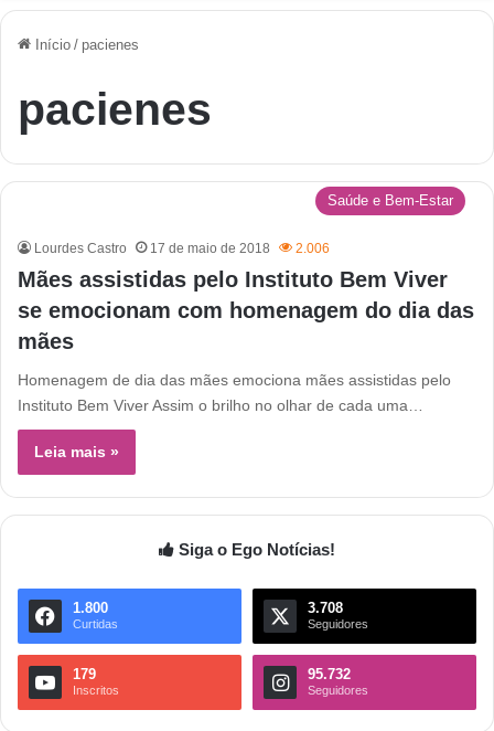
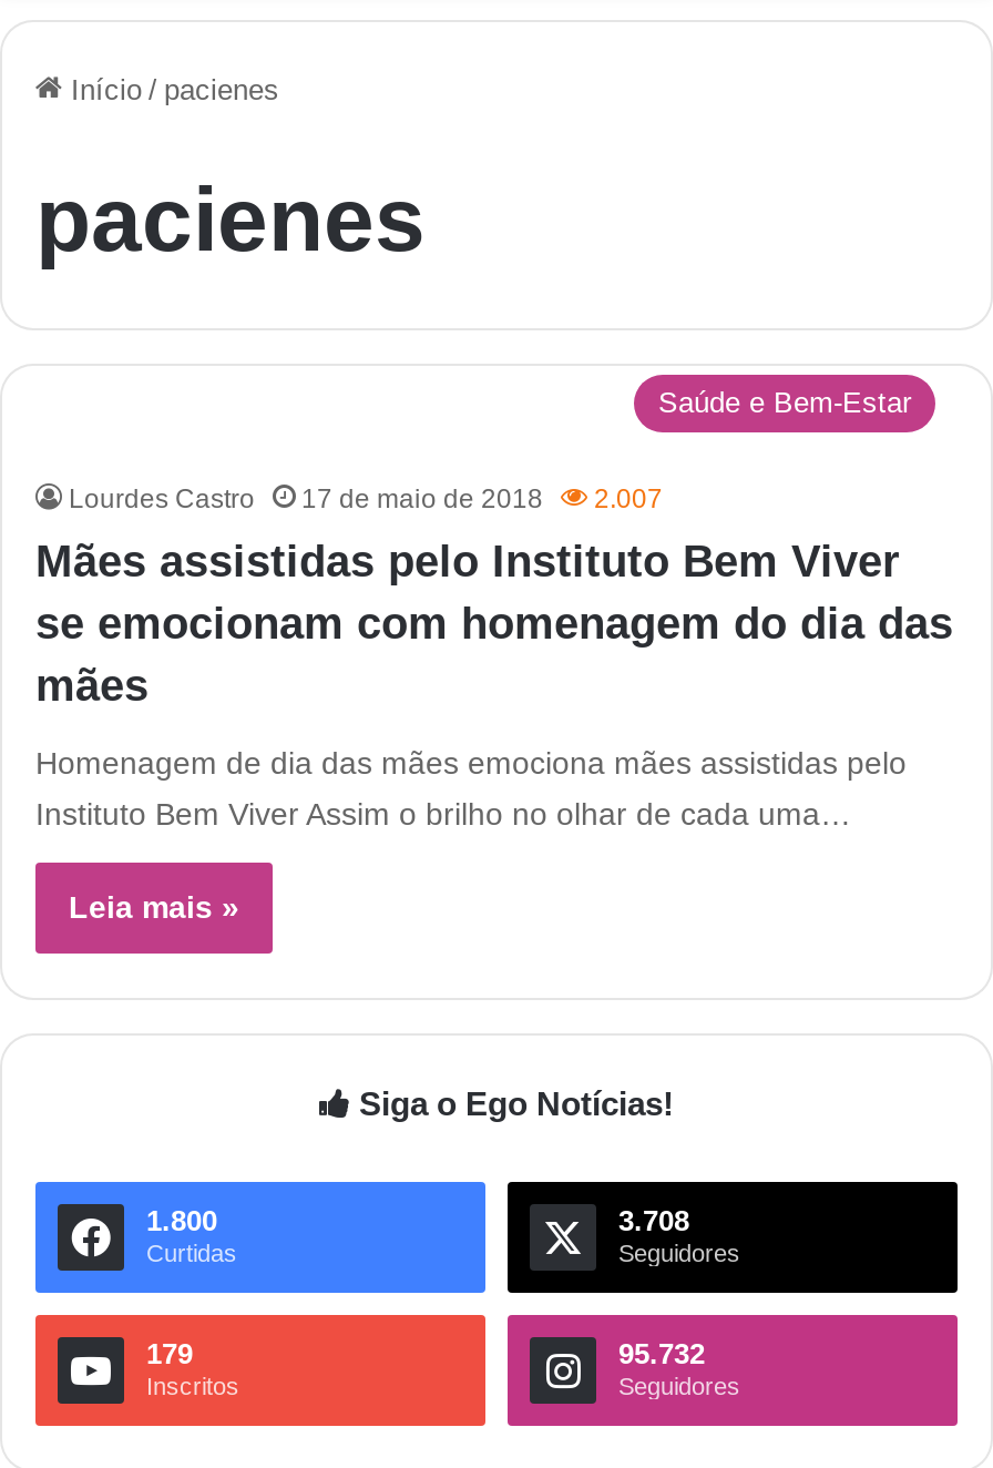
[34,241,330,256] Lourdes Castro 17 de maio de 2018 2.006 -> [69,483,663,514] Lourdes Castro 17 de maio de 2018 2.007

